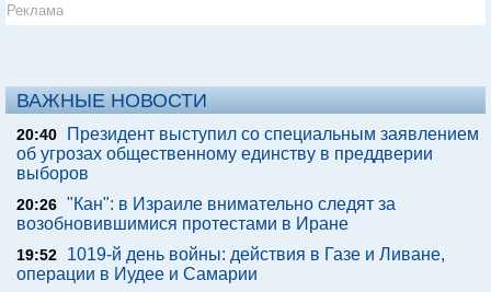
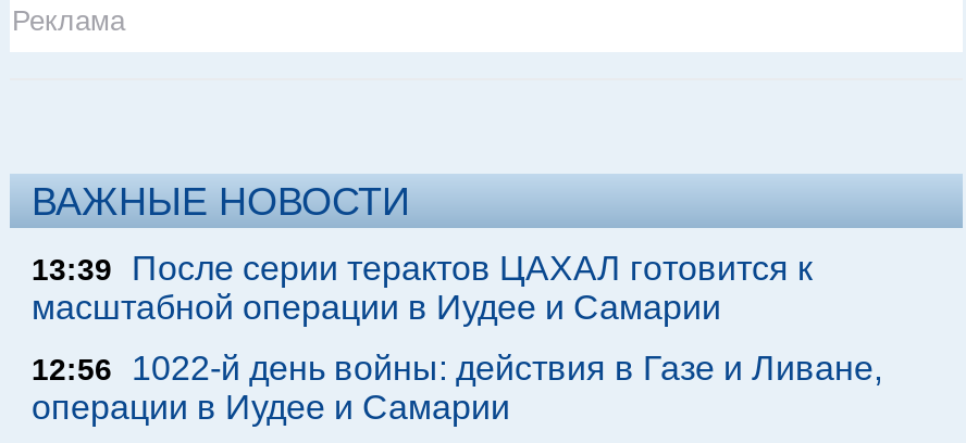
[16,125,479,264] 20:40 Президент выступил со специальным заявлением | об угрозах общественному единству в преддверии | выборов | 20:26 "Кан": в Израиле внимательно следят за | возобновившимися протестами в Иране | 19:52 1019-й день войны: действия в Газе и Ливане, -> [32,251,882,387] 13:39 После серии терактов ЦАХАЛ готовится к | масштабной операции в Иудее и Самарии | 12:56 1022-й день войны: действия в Газе и Ливане,

